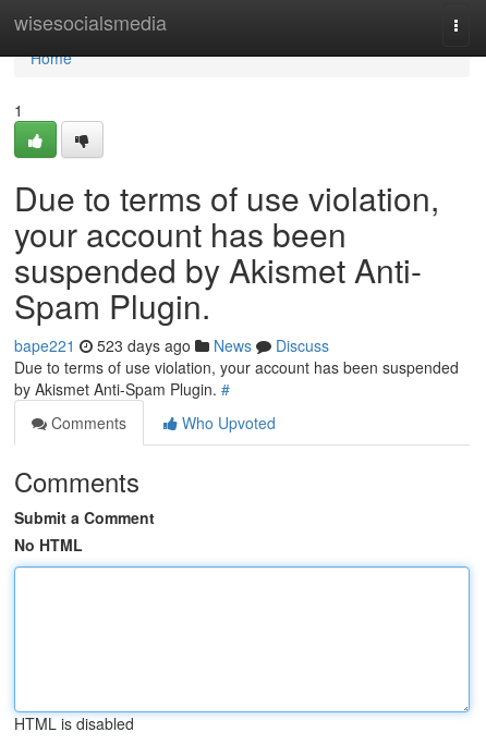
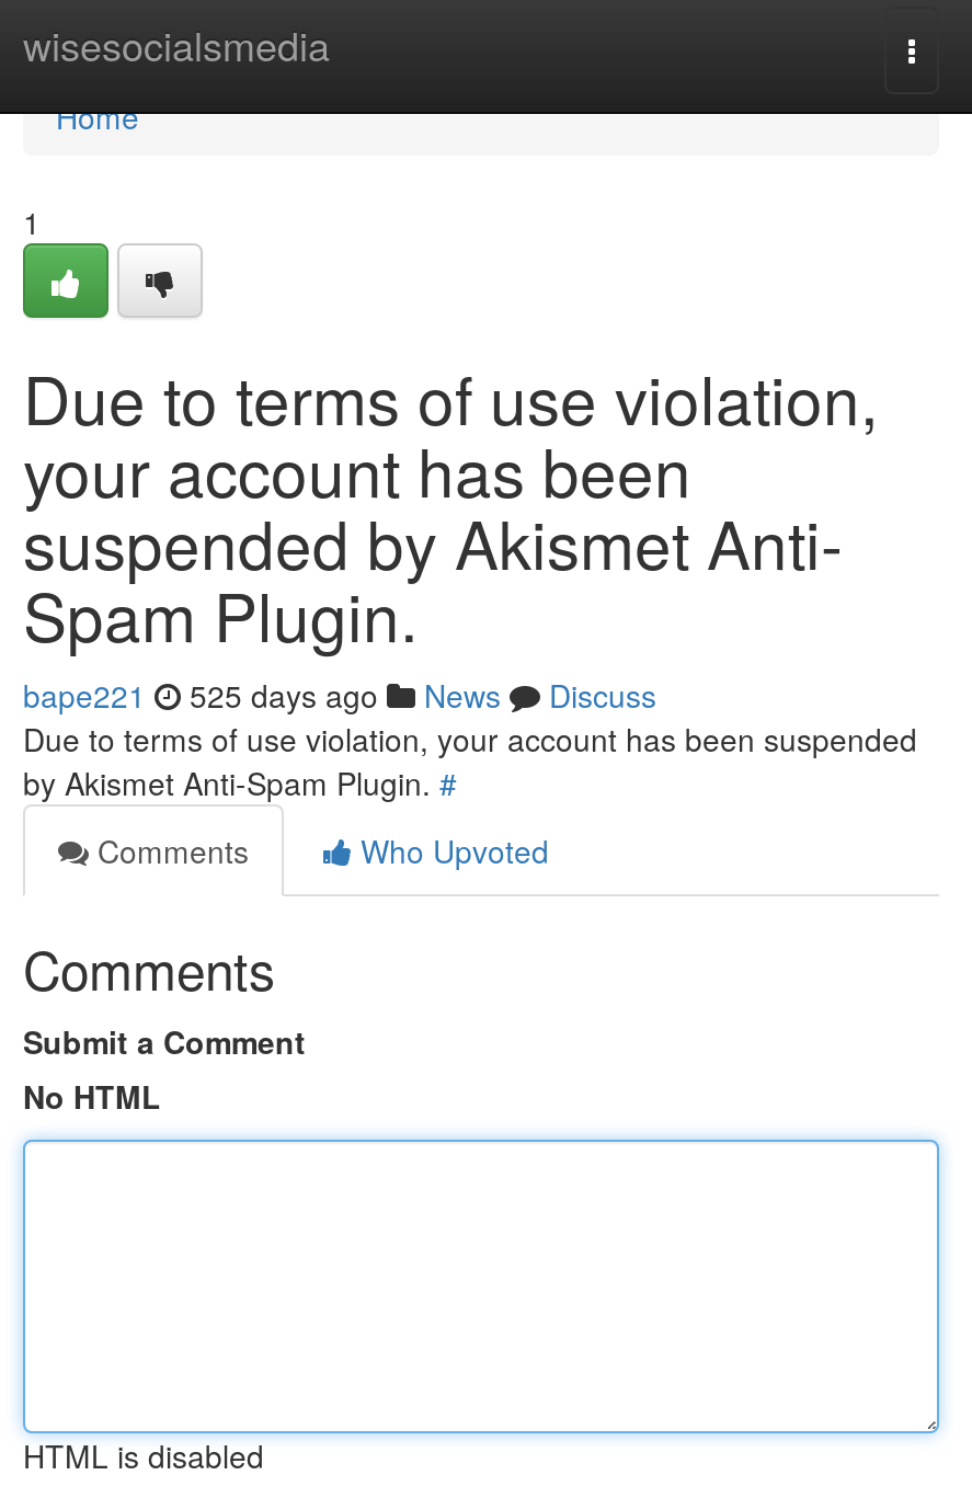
[14,334,329,356] bape221 523 days ago News Discuss -> [23,673,656,717] bape221 525 days ago News Discuss

